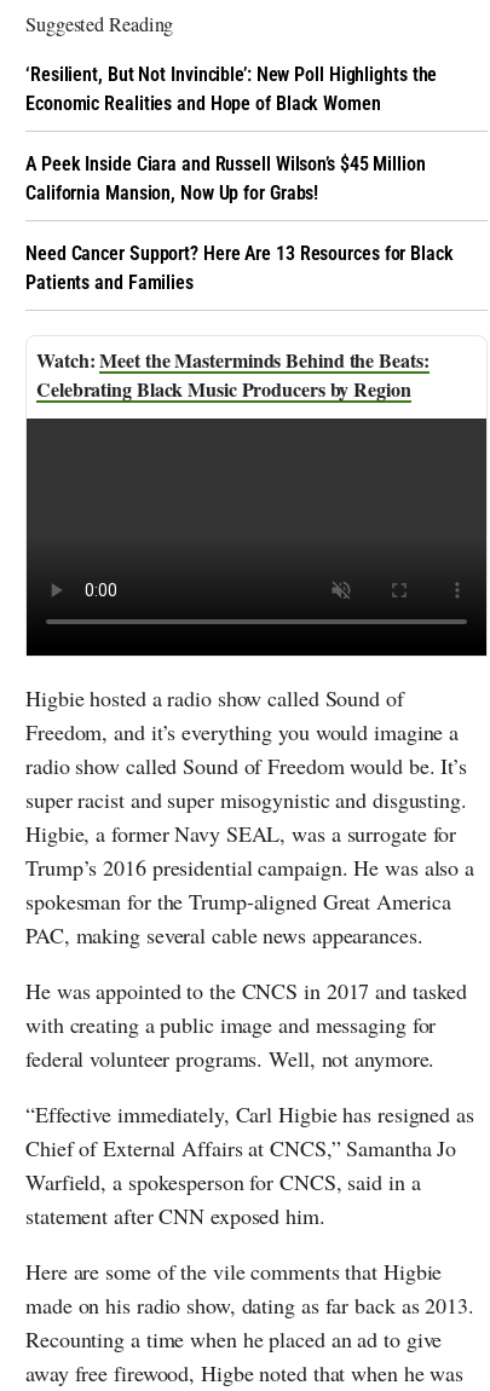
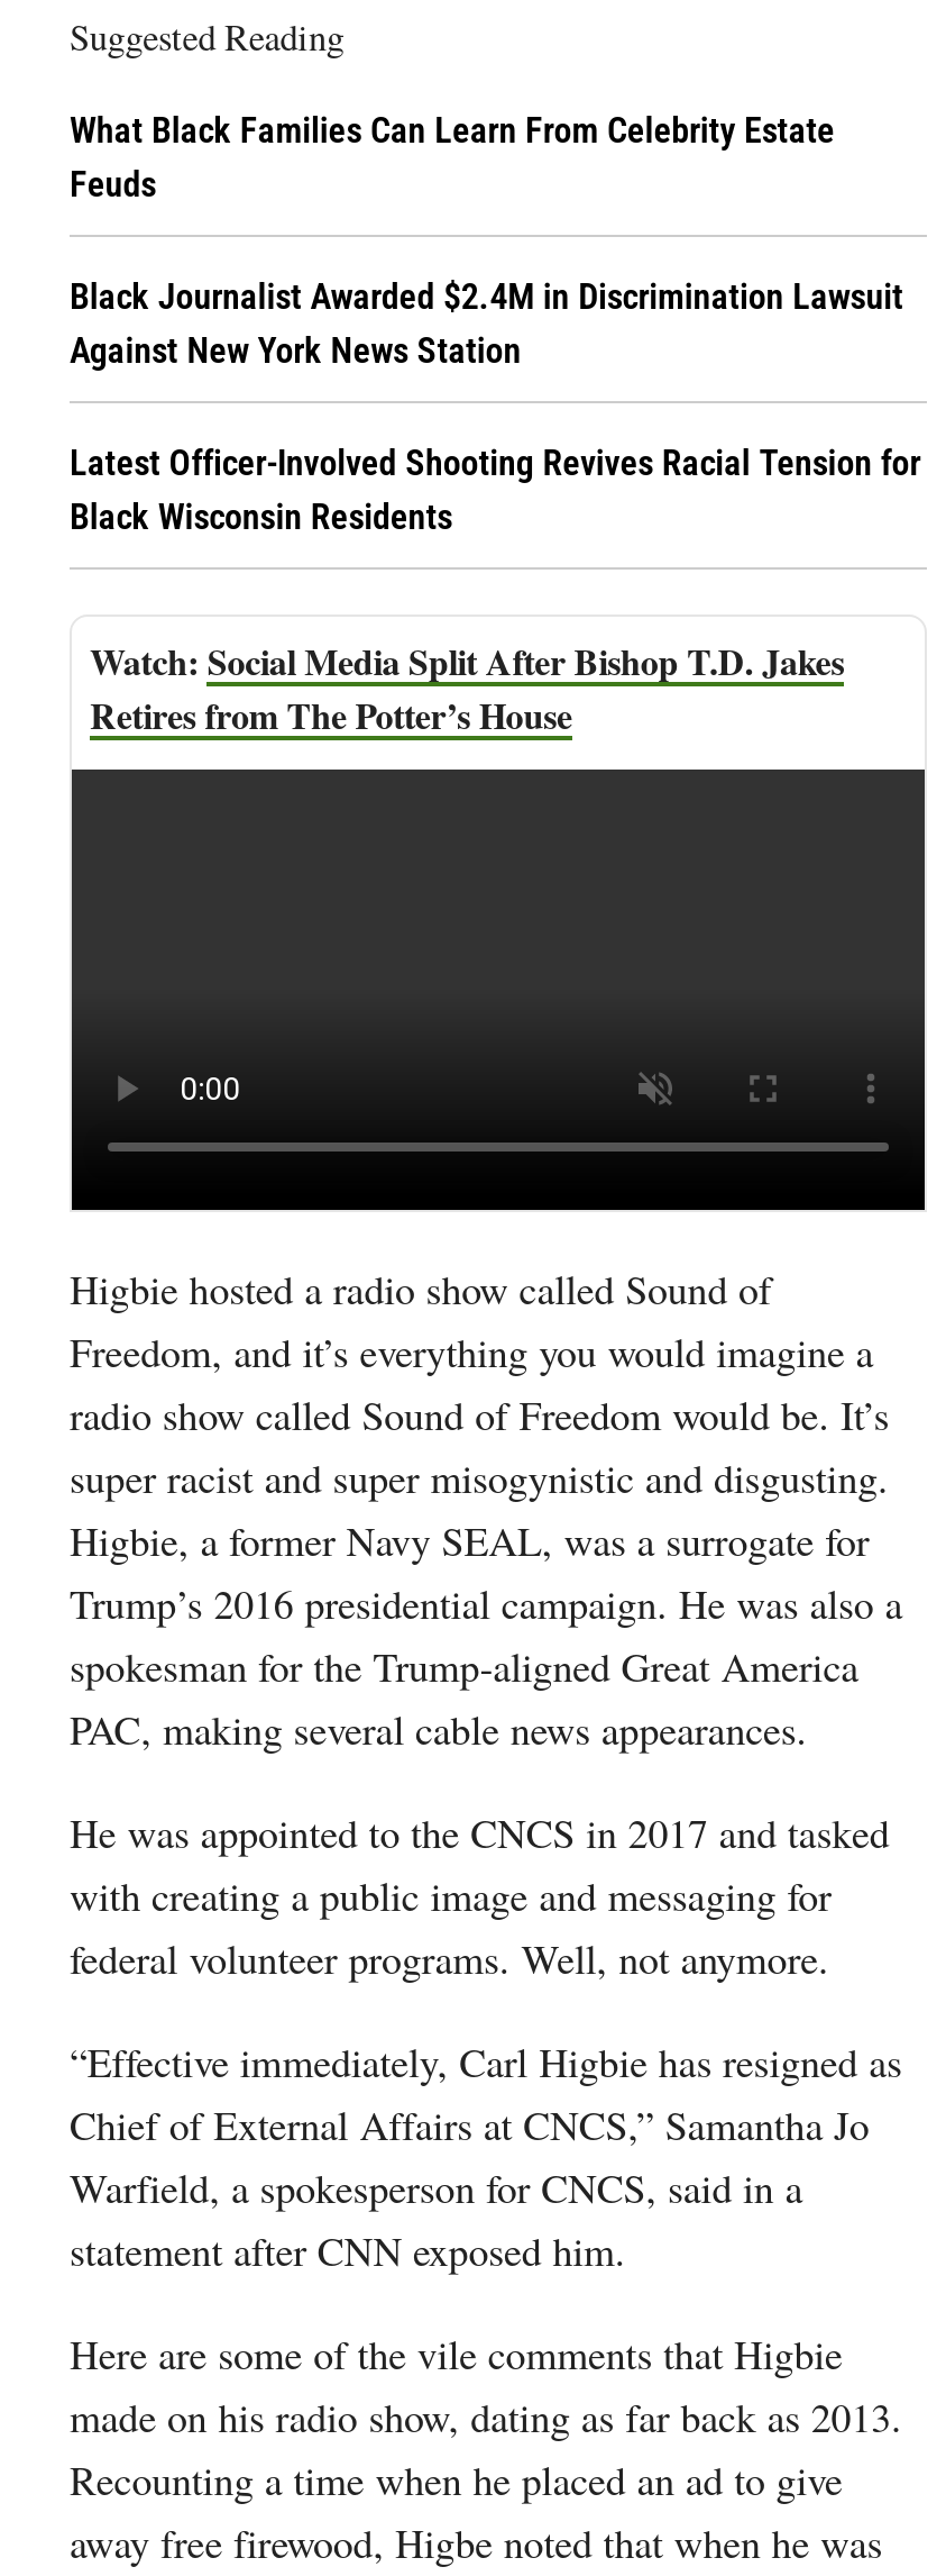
[25,63,437,115] ‘Resilient, But Not Invincible’: New Poll Highlights the | Economic Realities and Hope of Black Women -> [70,109,835,206] What Black Families Can Learn From Celebrity Estate | Feuds
[25,153,426,205] A Peek Inside Ciara and Russell Wilson’s $45 Million | California Mansion, Now Up for Grabs! -> [70,276,903,372] Black Journalist Awarded $2.4M in Discrimination Lawsuit | Against New York News Station
[25,242,453,294] Need Cancer Support? Here Are 13 Resources for Black | Patients and Families -> [70,442,920,539] Latest Officer-Involved Shooting Revives Racial Tension for | Black Wisconsin Residents
[36,346,429,403] Meet the Masterminds Behind the Beats: | Celebrating Black Music Producers by Region -> [90,635,844,741] Social Media Split After Bishop T.D. Jakes | Retires from The Potter’s House

